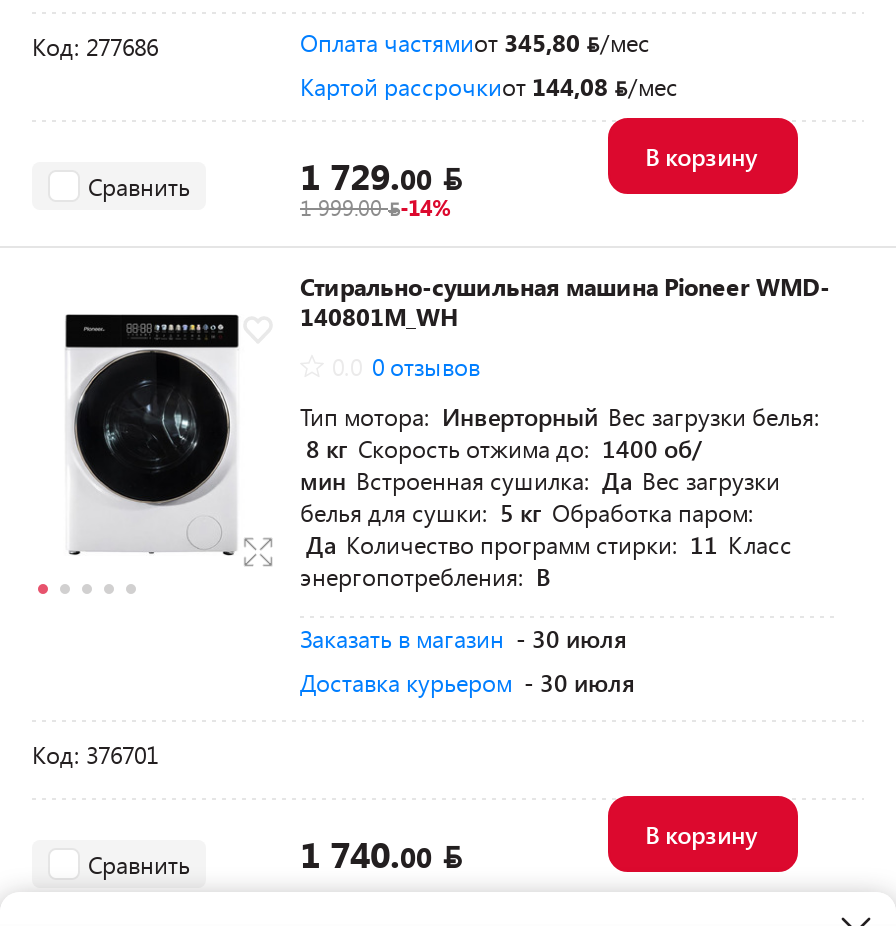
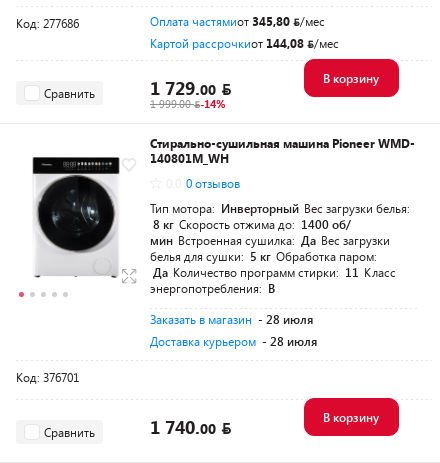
[300,623,626,655] Заказать в магазин - 30 июля -> [150,311,313,327] Заказать в магазин - 28 июля
[300,667,634,699] Доставка курьером - 30 июля -> [150,333,317,349] Доставка курьером - 28 июля

